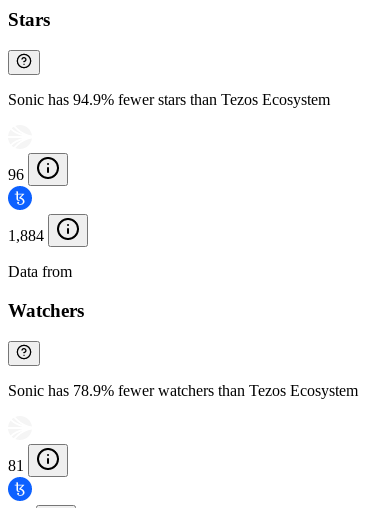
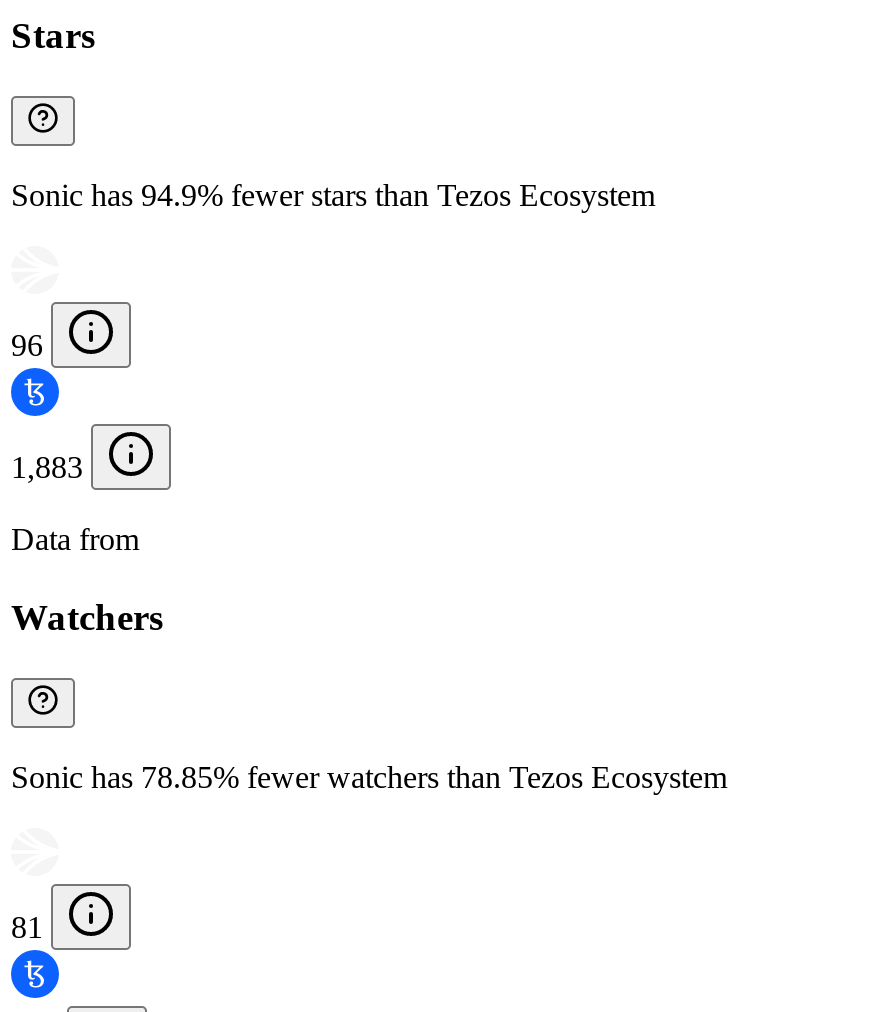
[8,227,44,244] 1,884 -> [11,450,83,484] 1,883
[8,381,358,398] Sonic has 78.9% fewer watchers than Tezos Ecosystem -> [11,759,727,793] Sonic has 78.85% fewer watchers than Tezos Ecosystem

